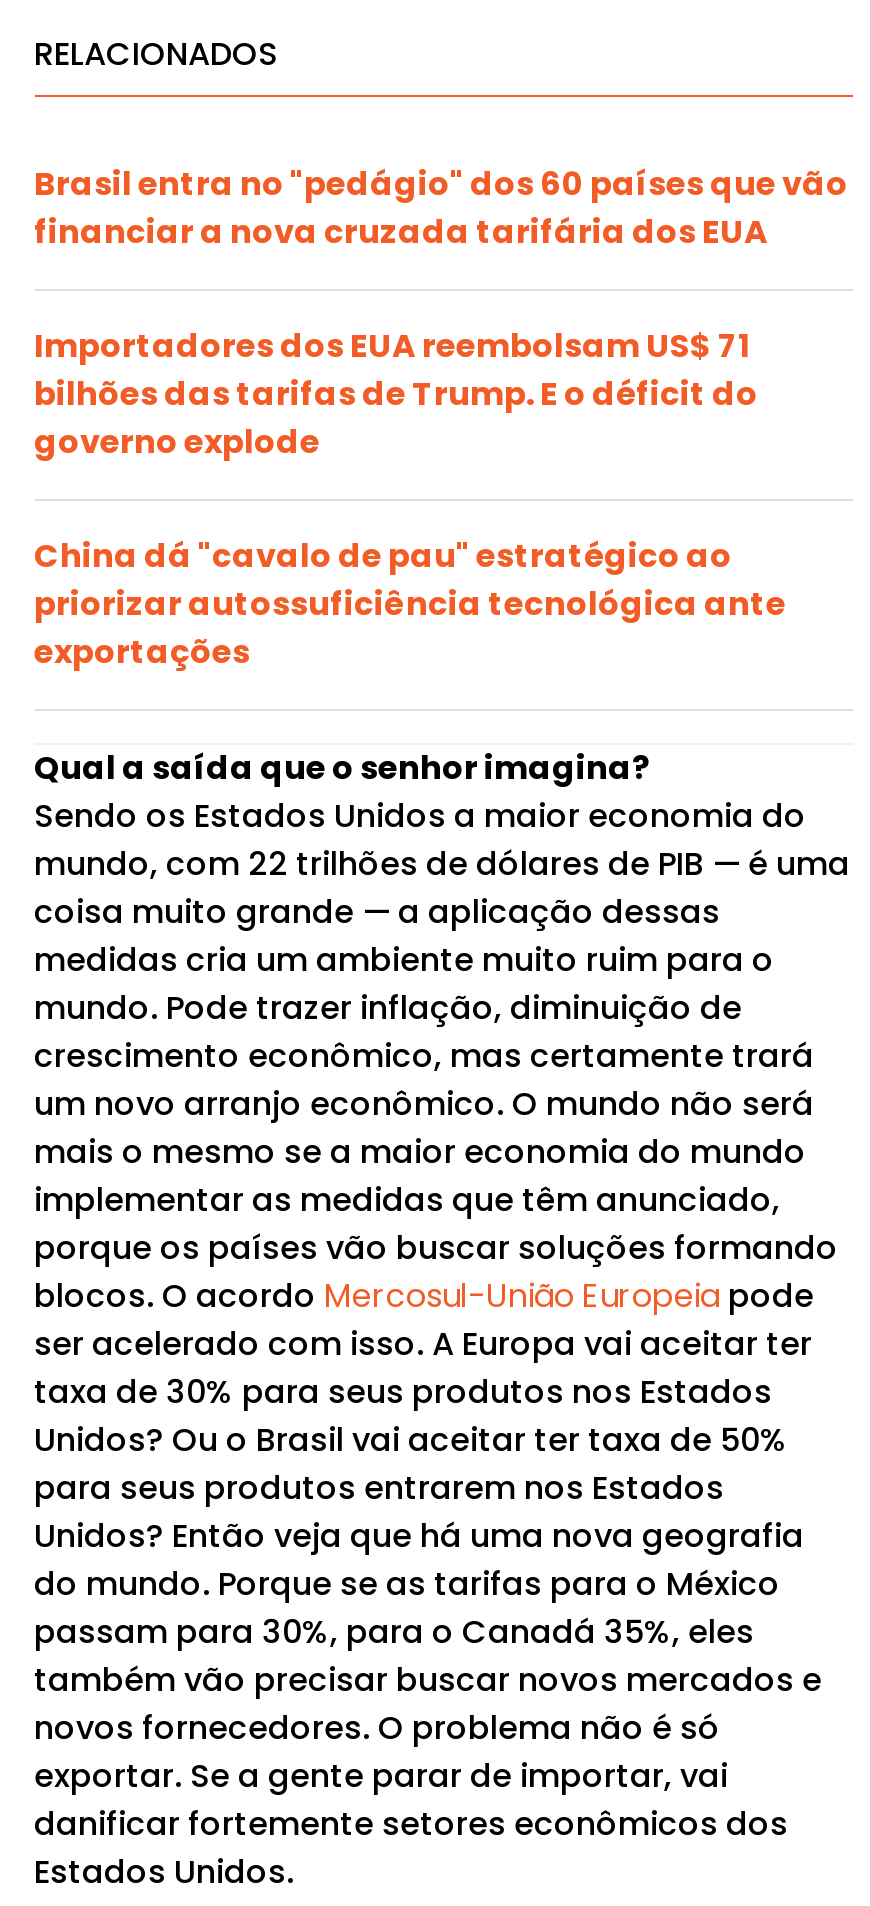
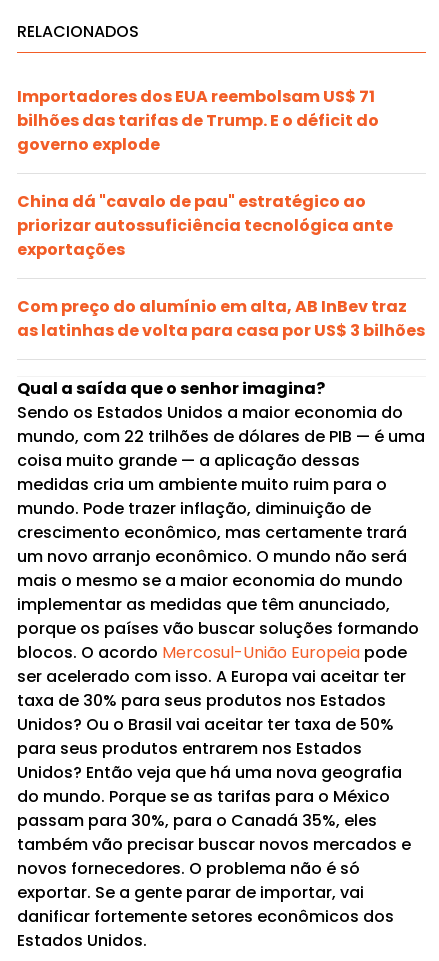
[34,161,848,255] Brasil entra no "pedágio" dos 60 países que vão | financiar a nova cruzada tarifária dos EUA -> none
moved [34,323,786,675] -> [16,85,392,261]: Importadores dos EUA reembolsam US$ 71 | bilhões das tarifas de Trump. E o déficit do | governo explode | China dá "cavalo de pau" estratégico ao | priorizar autossuficiência tecnológica ante | exportações
none -> [16,295,424,342] Com preço do alumínio em alta, AB InBev traz | as latinhas de volta para casa por US$ 3 bilhões

